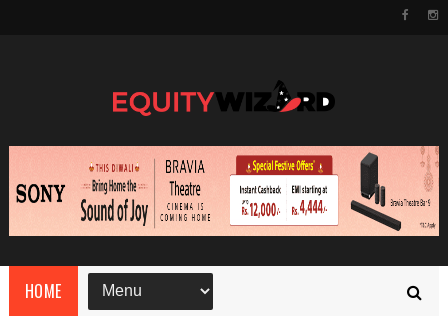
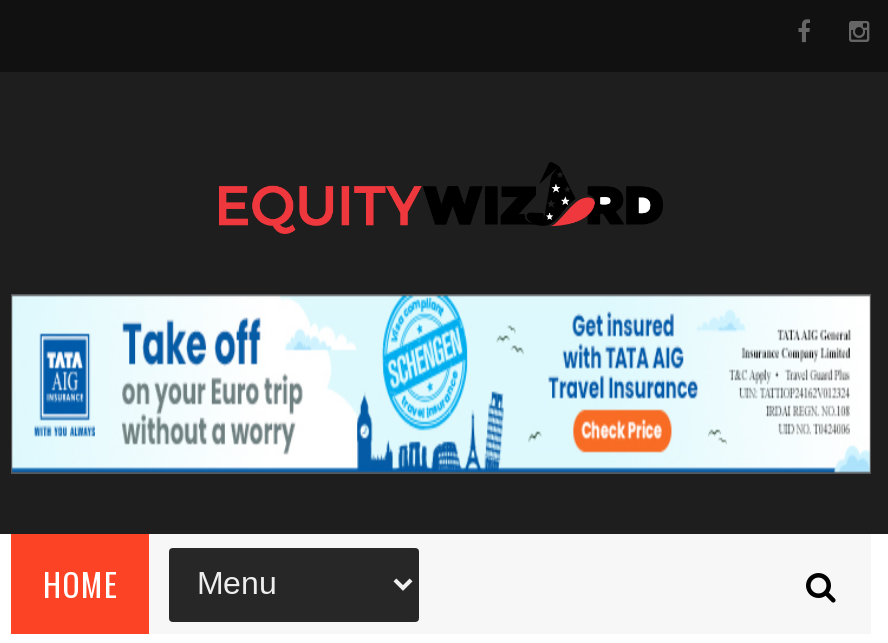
[8,145,440,237] [image] -> [9,294,873,474] [image]

